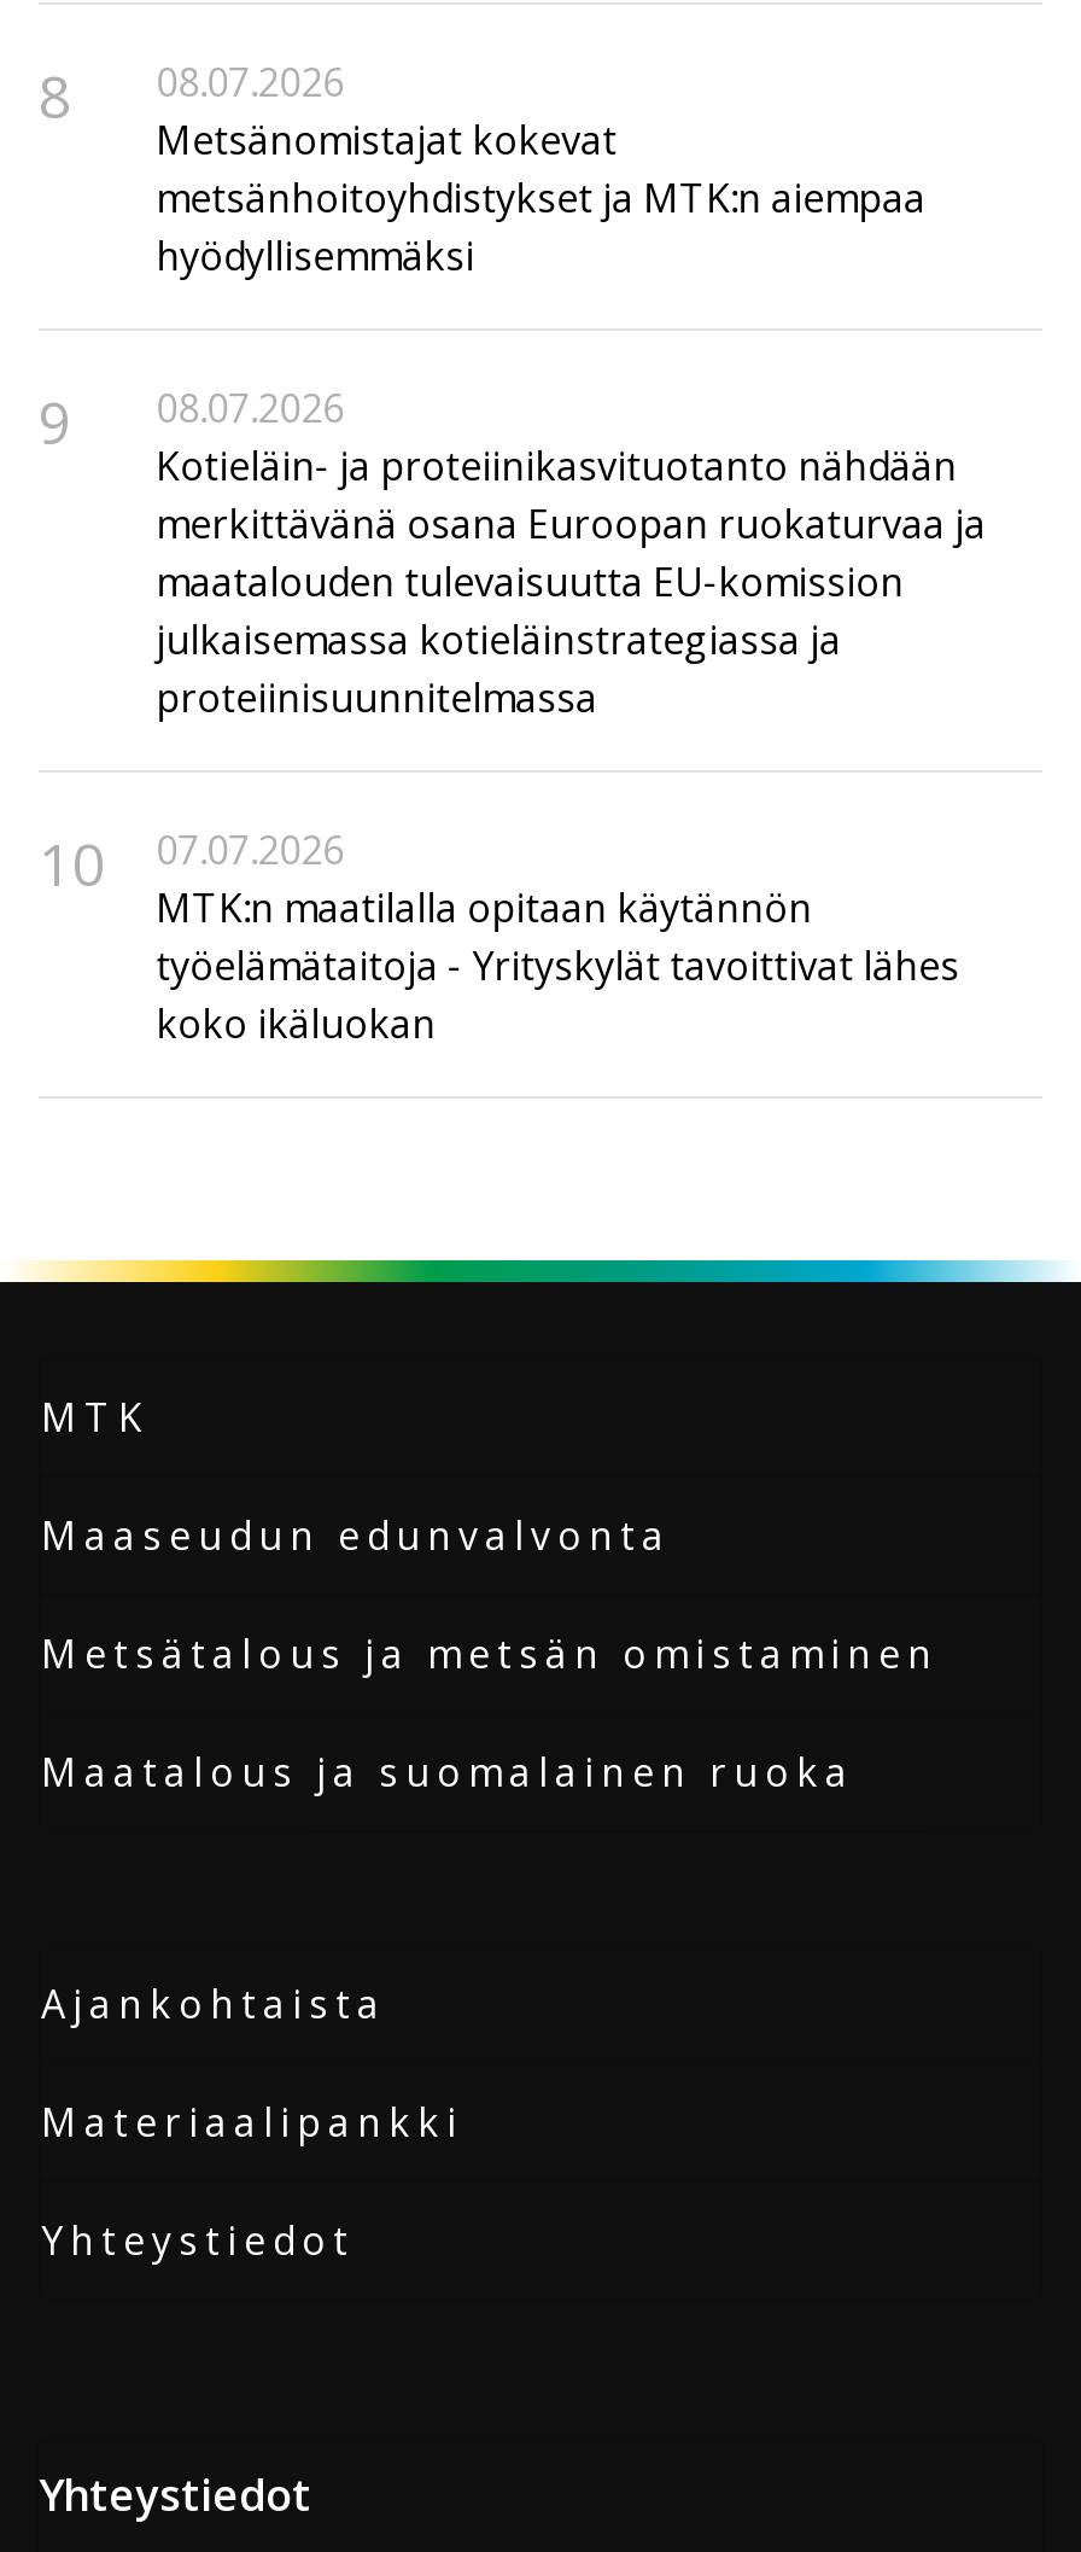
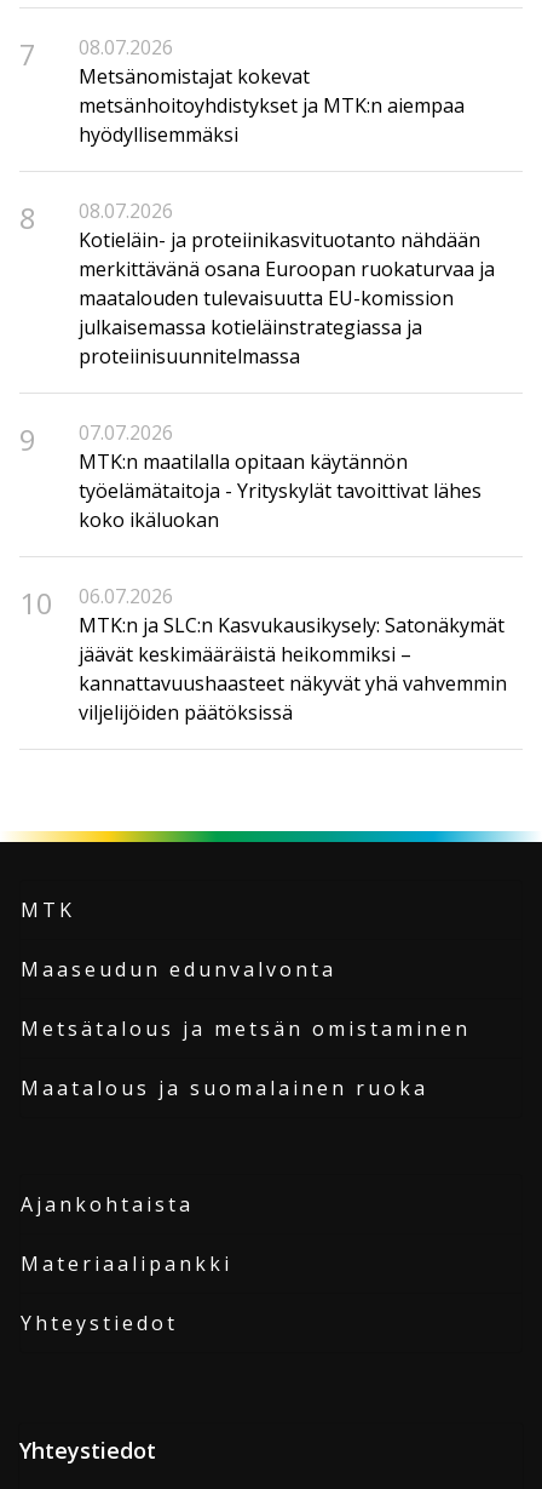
[39,55,344,134] 8 08.07.2026 -> [19,34,173,74] 7 08.07.2026
[39,381,344,460] 9 08.07.2026 -> [19,197,173,237] 8 08.07.2026
[39,823,344,902] 10 07.07.2026 -> [19,419,173,459] 9 07.07.2026
none -> [19,582,506,725] 10 | 06.07.2026 | MTK:n ja SLC:n Kasvukausikysely: Satonäkymät | jäävät keskimääräistä heikommiksi – | kannattavuushaasteet näkyvät yhä vahvemmin | viljelijöiden päätöksissä

